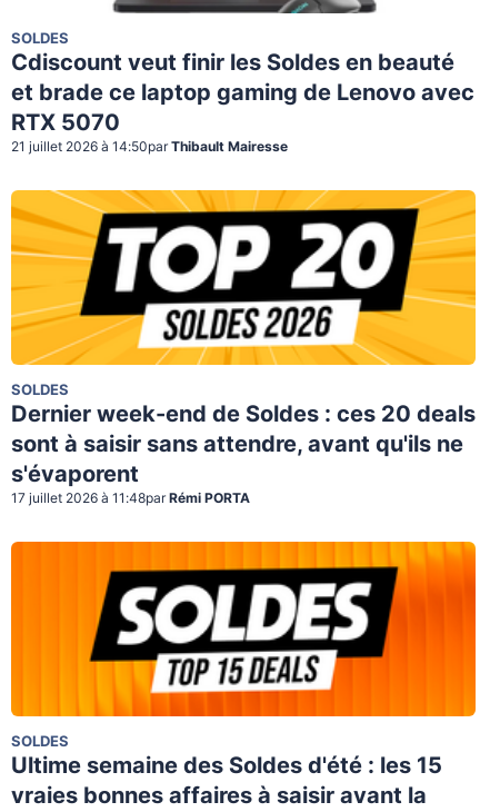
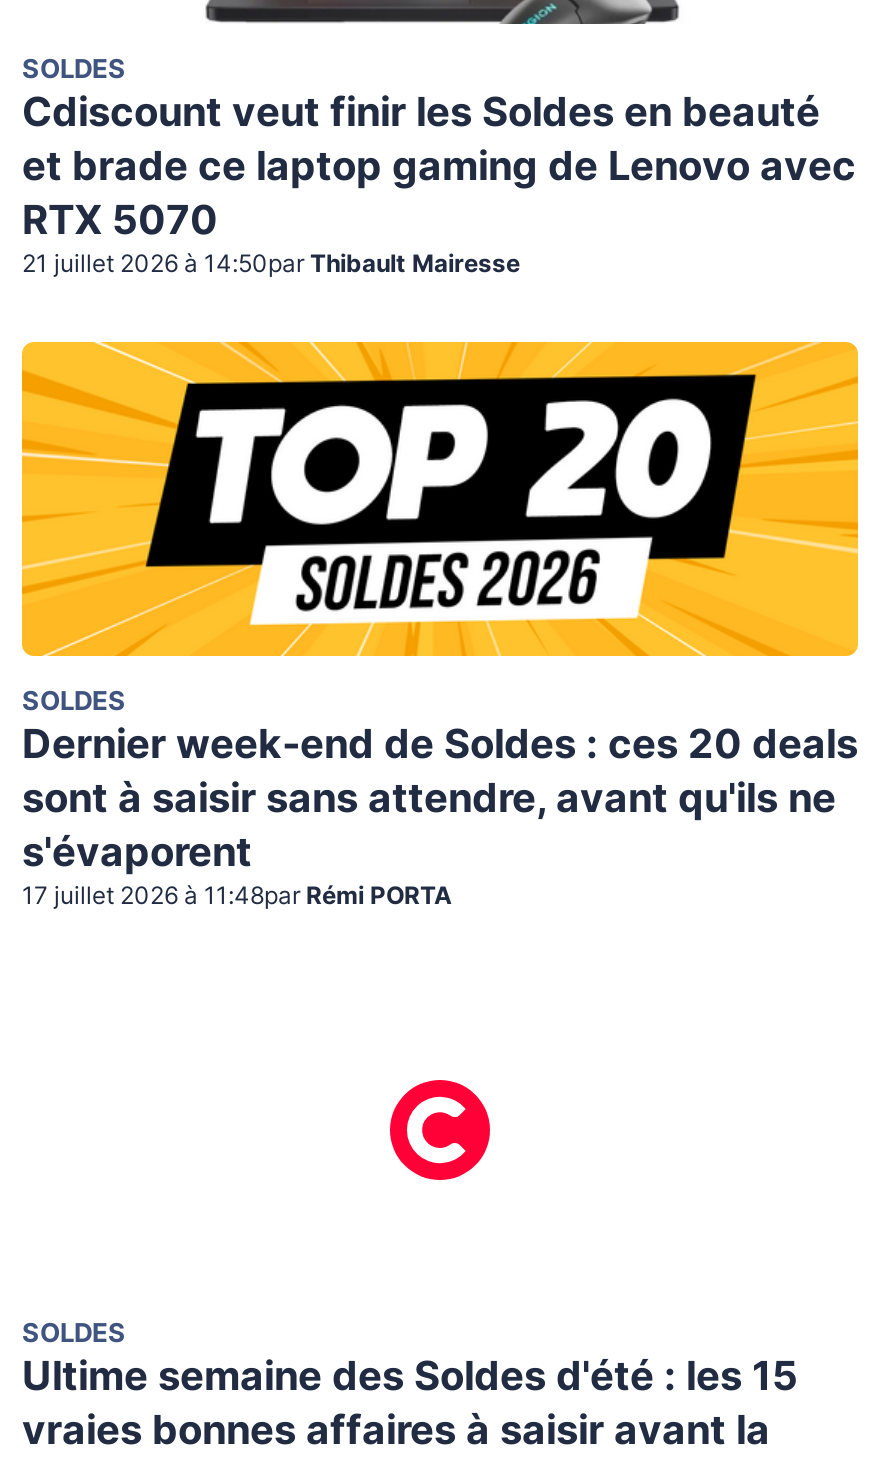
[10,541,477,717] [image] -> none

